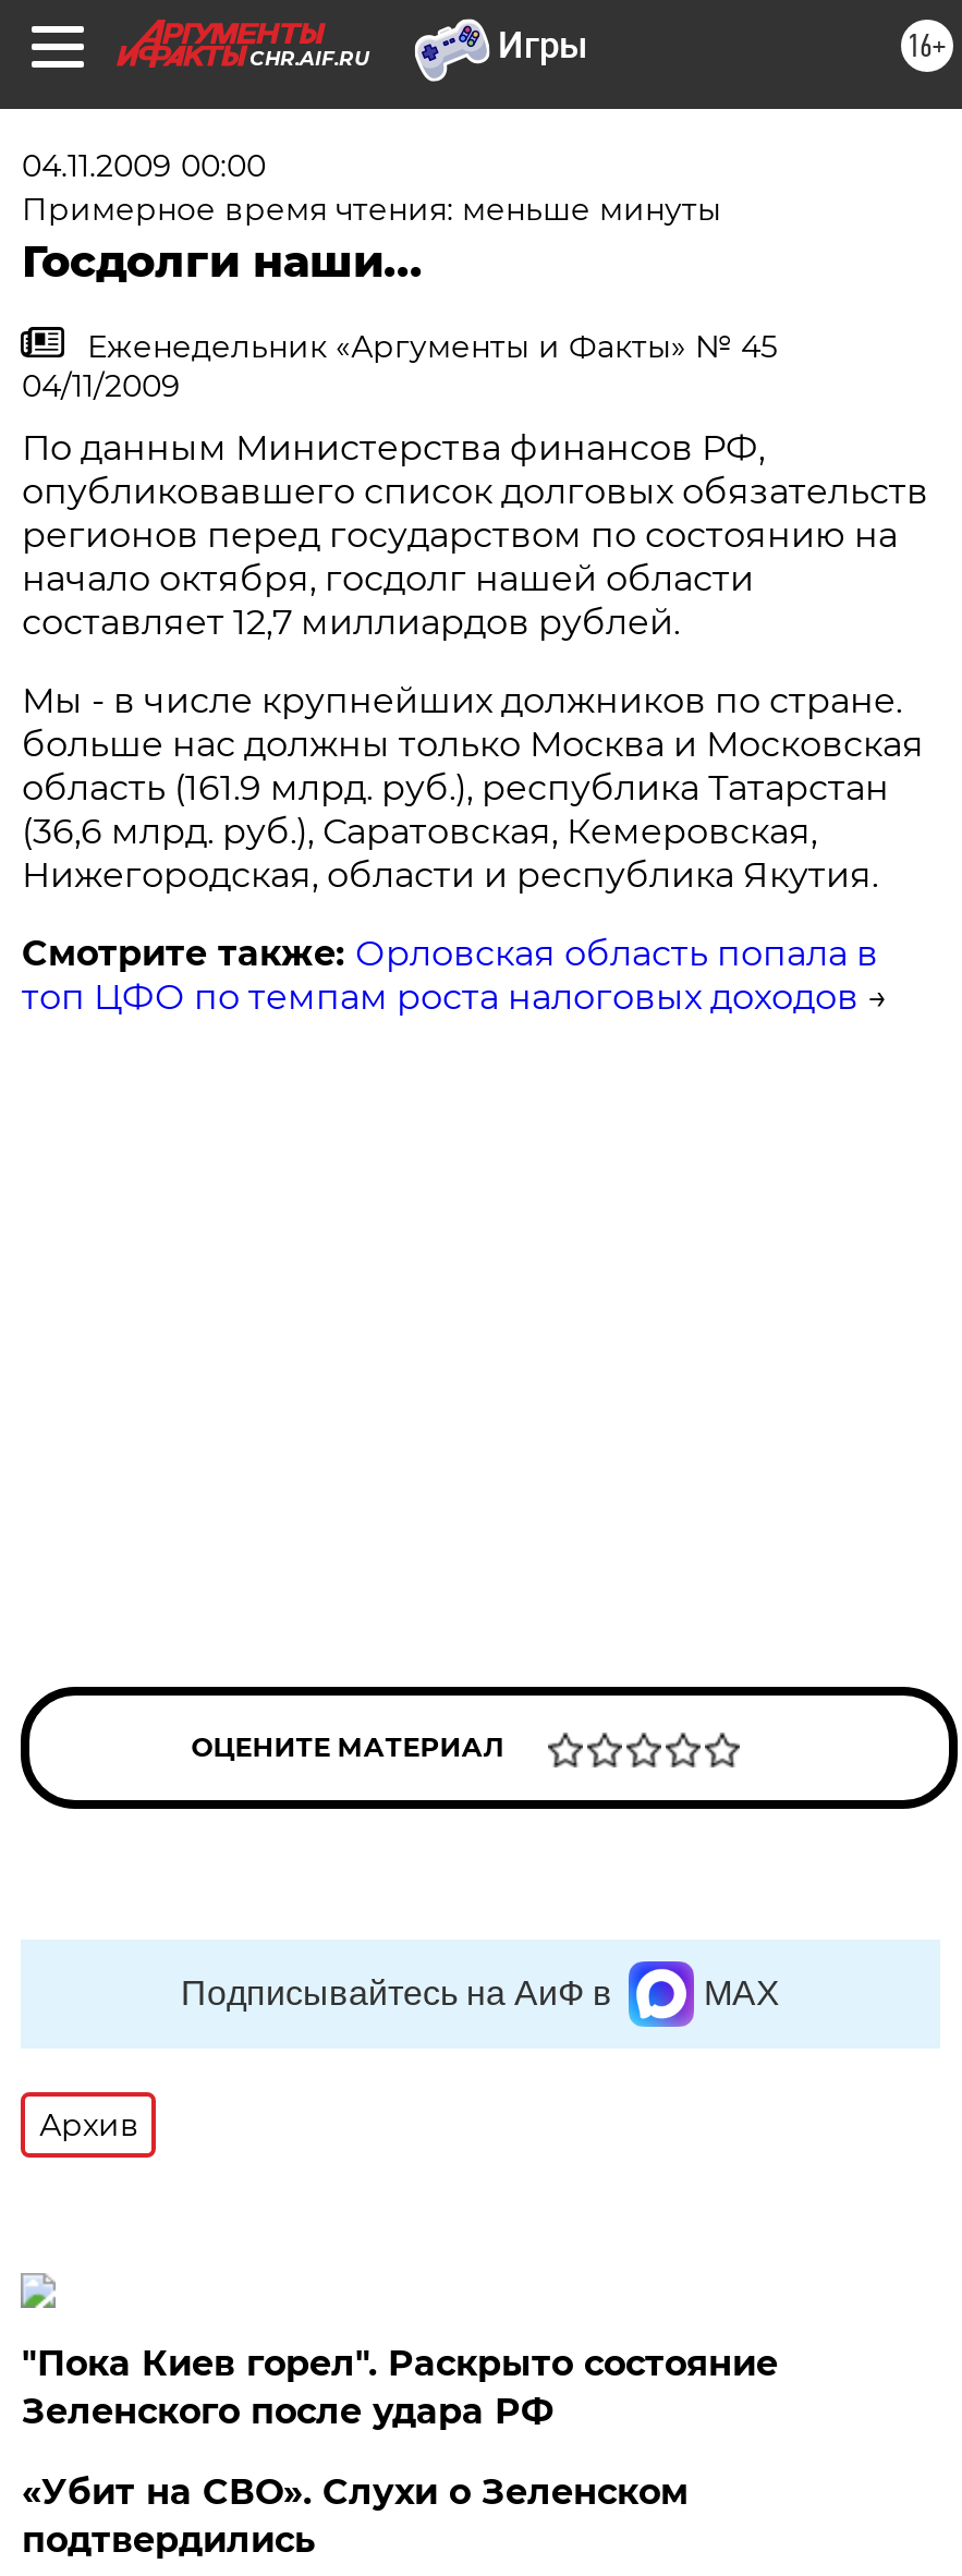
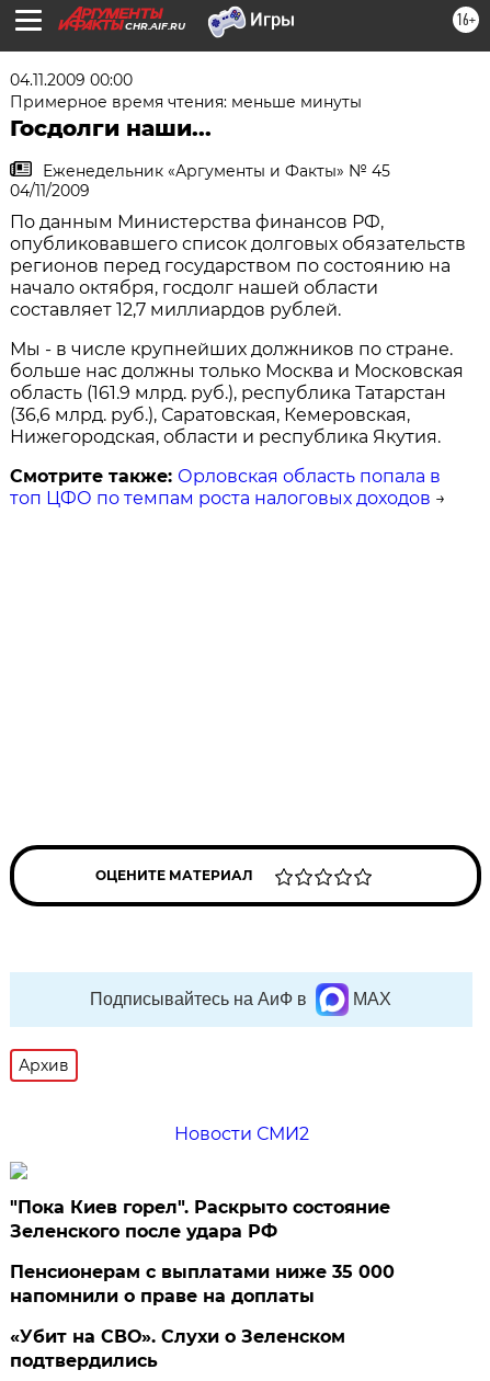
none -> [174,1123,309,1144] Новости СМИ2
none -> [10,1262,395,1306] Пенсионерам с выплатами ниже 35 000 | напомнили о праве на доплаты

